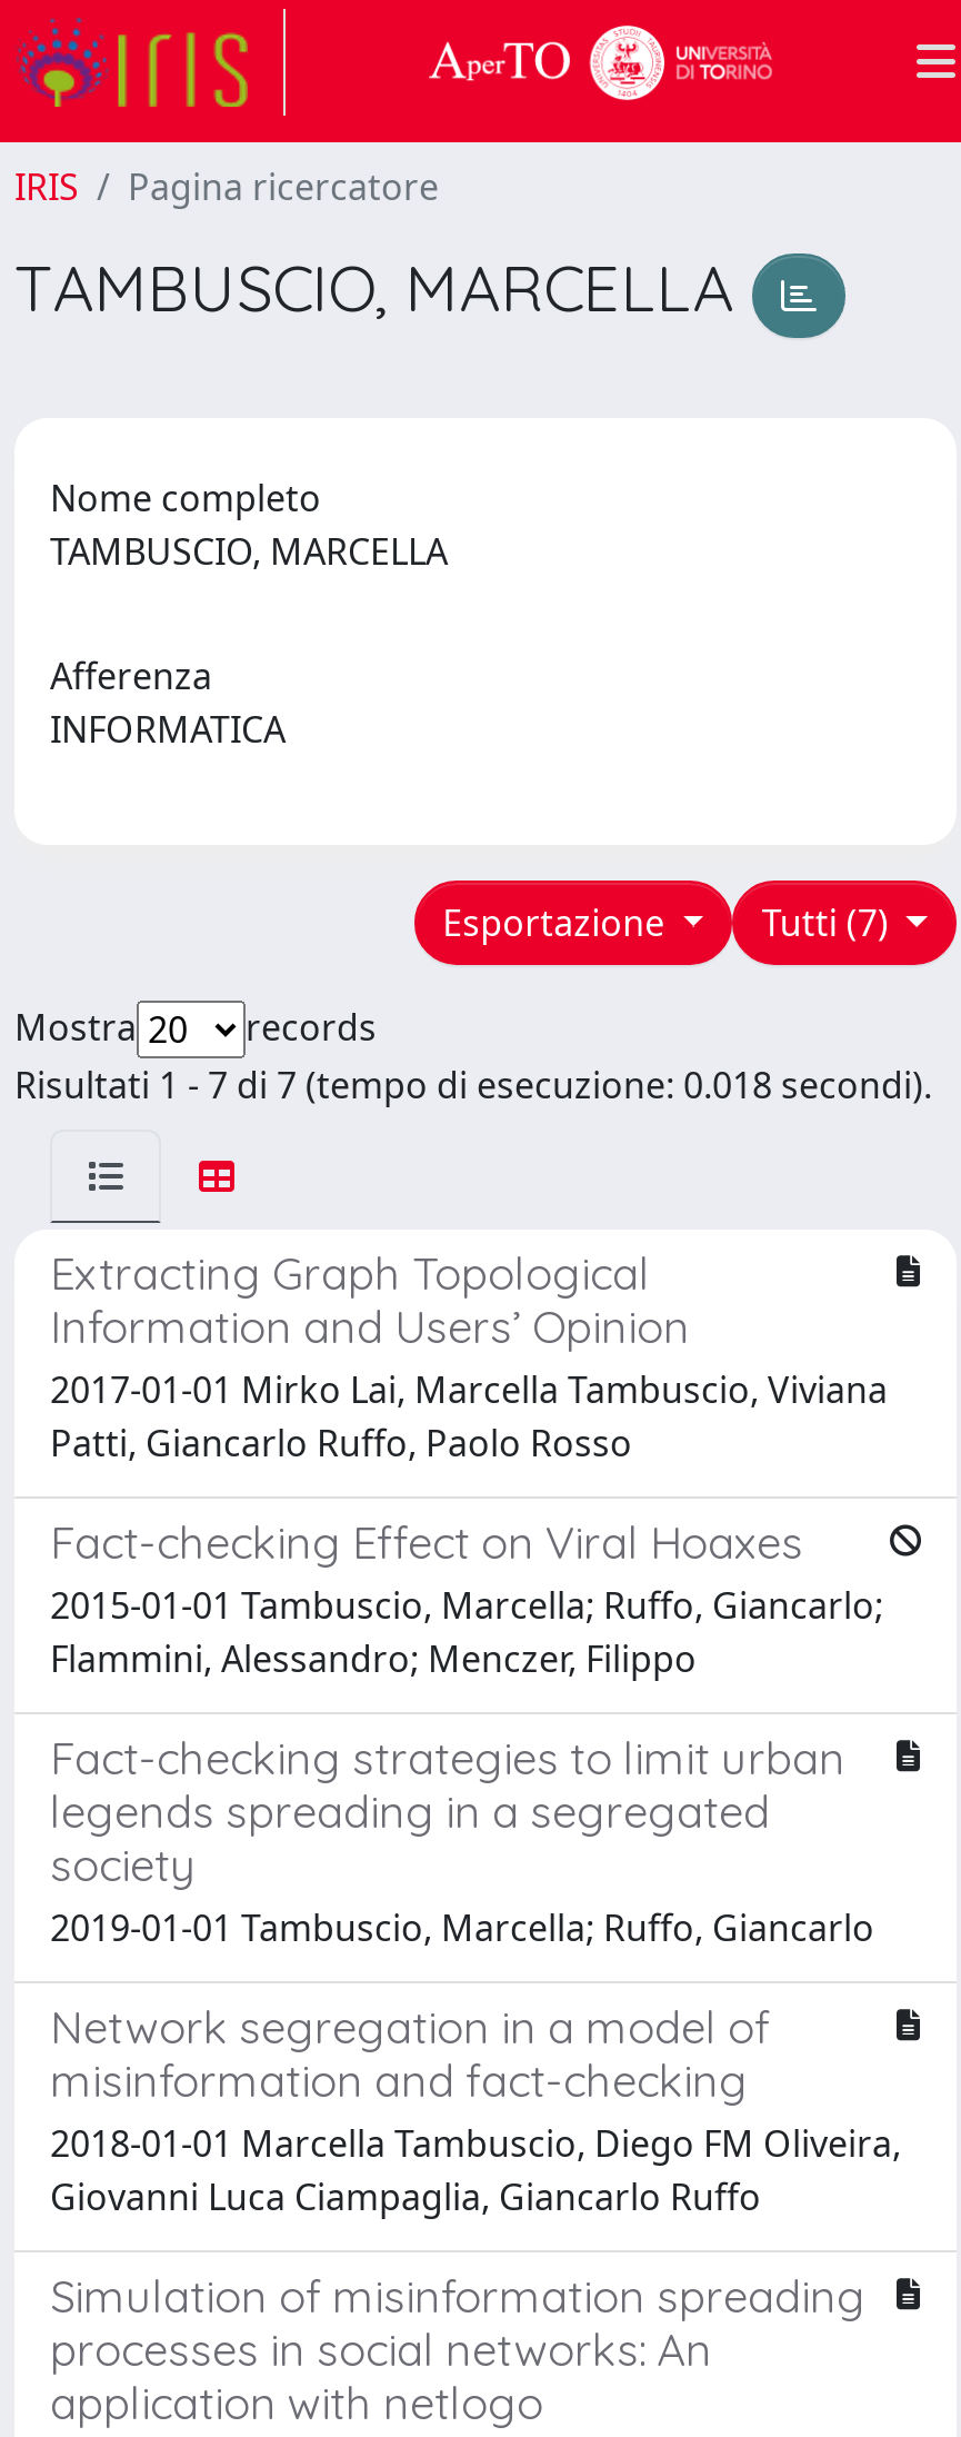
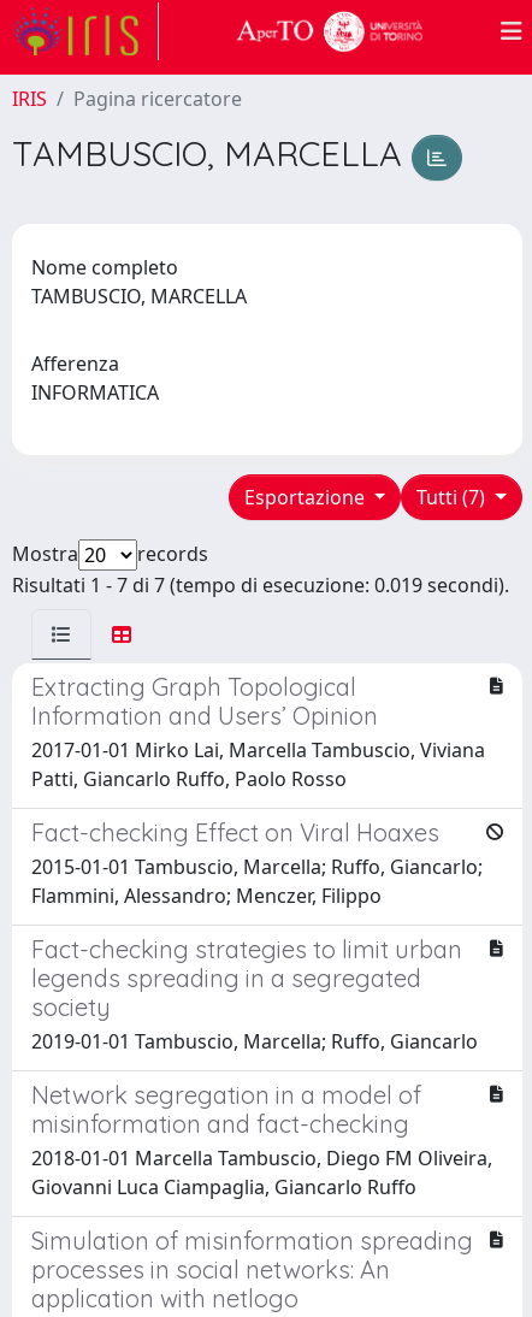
[14,1060,932,1109] Risultati 1 - 7 di 7 (tempo di esecuzione: 0.018 secondi). -> [12,572,509,598] Risultati 1 - 7 di 7 (tempo di esecuzione: 0.019 secondi).

